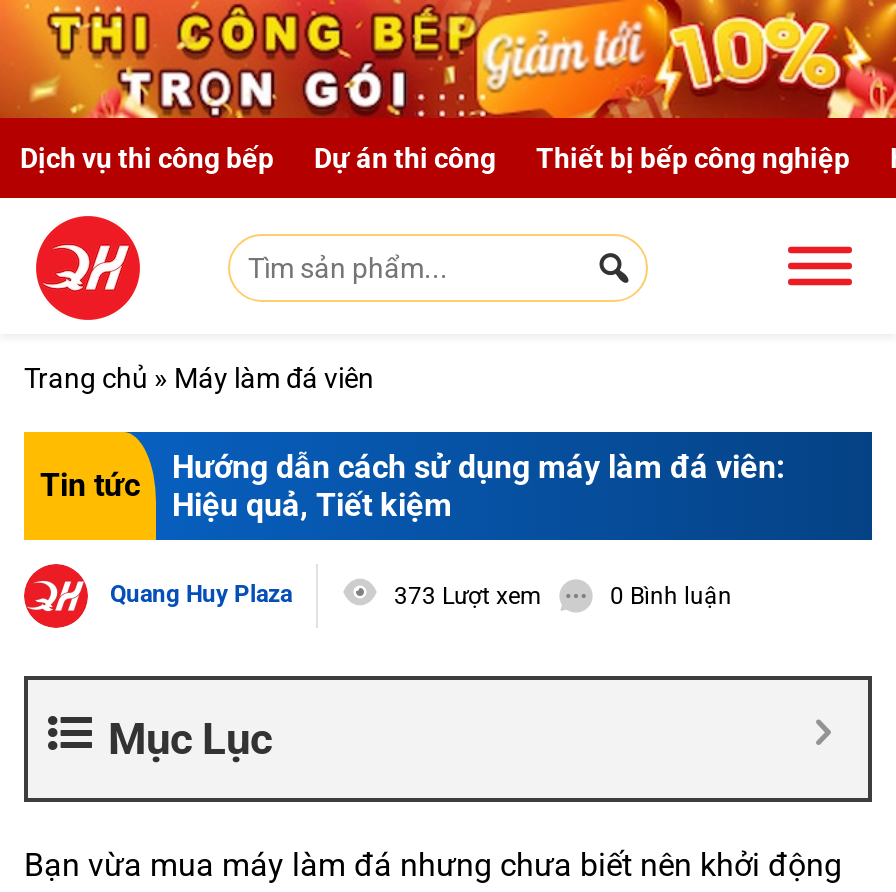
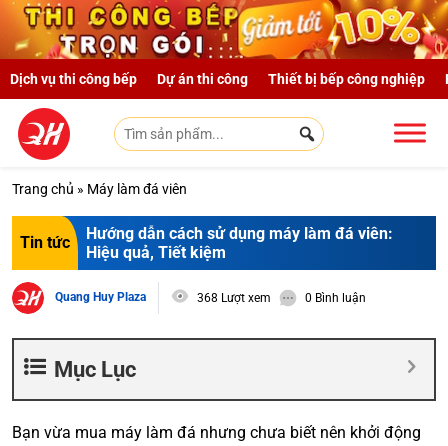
[394,583,542,611] 373 Lượt xem -> [197,291,271,305] 368 Lượt xem

